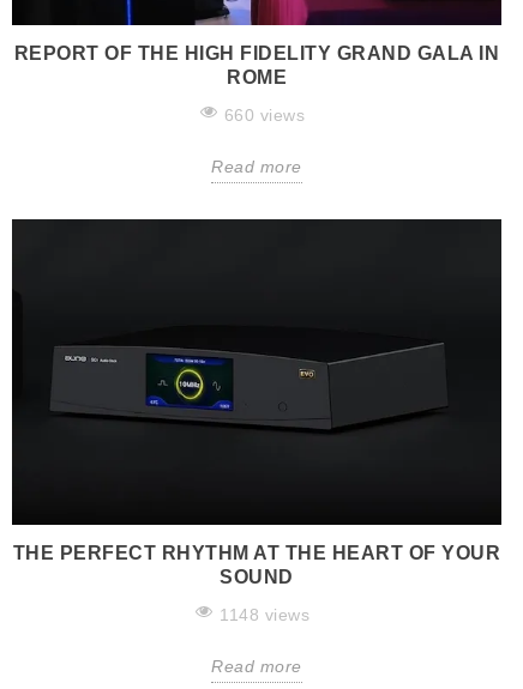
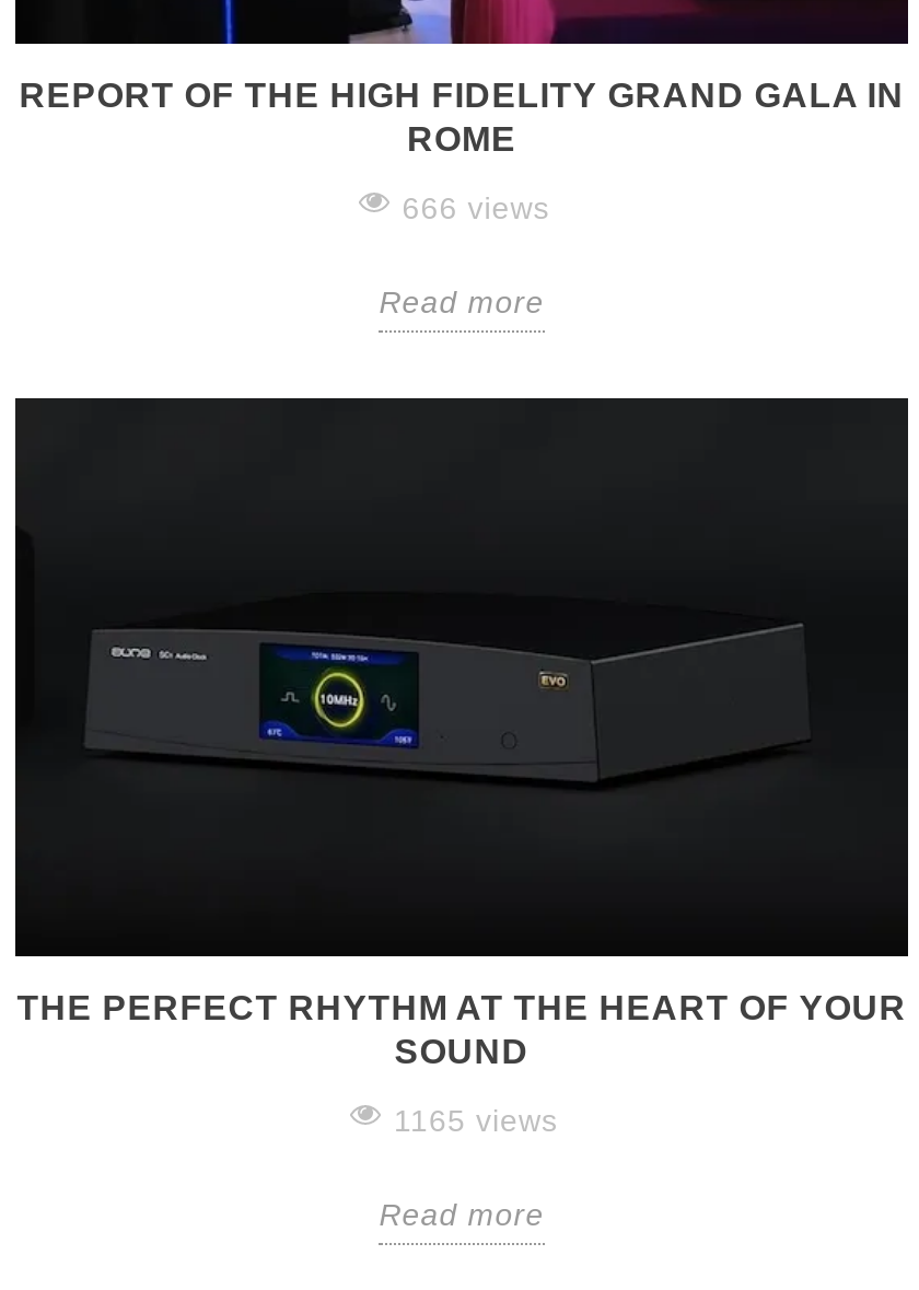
[224,104,305,124] 660 views -> [402,191,550,226] 666 views
[220,604,309,623] 1148 views -> [394,1103,558,1138] 1165 views

